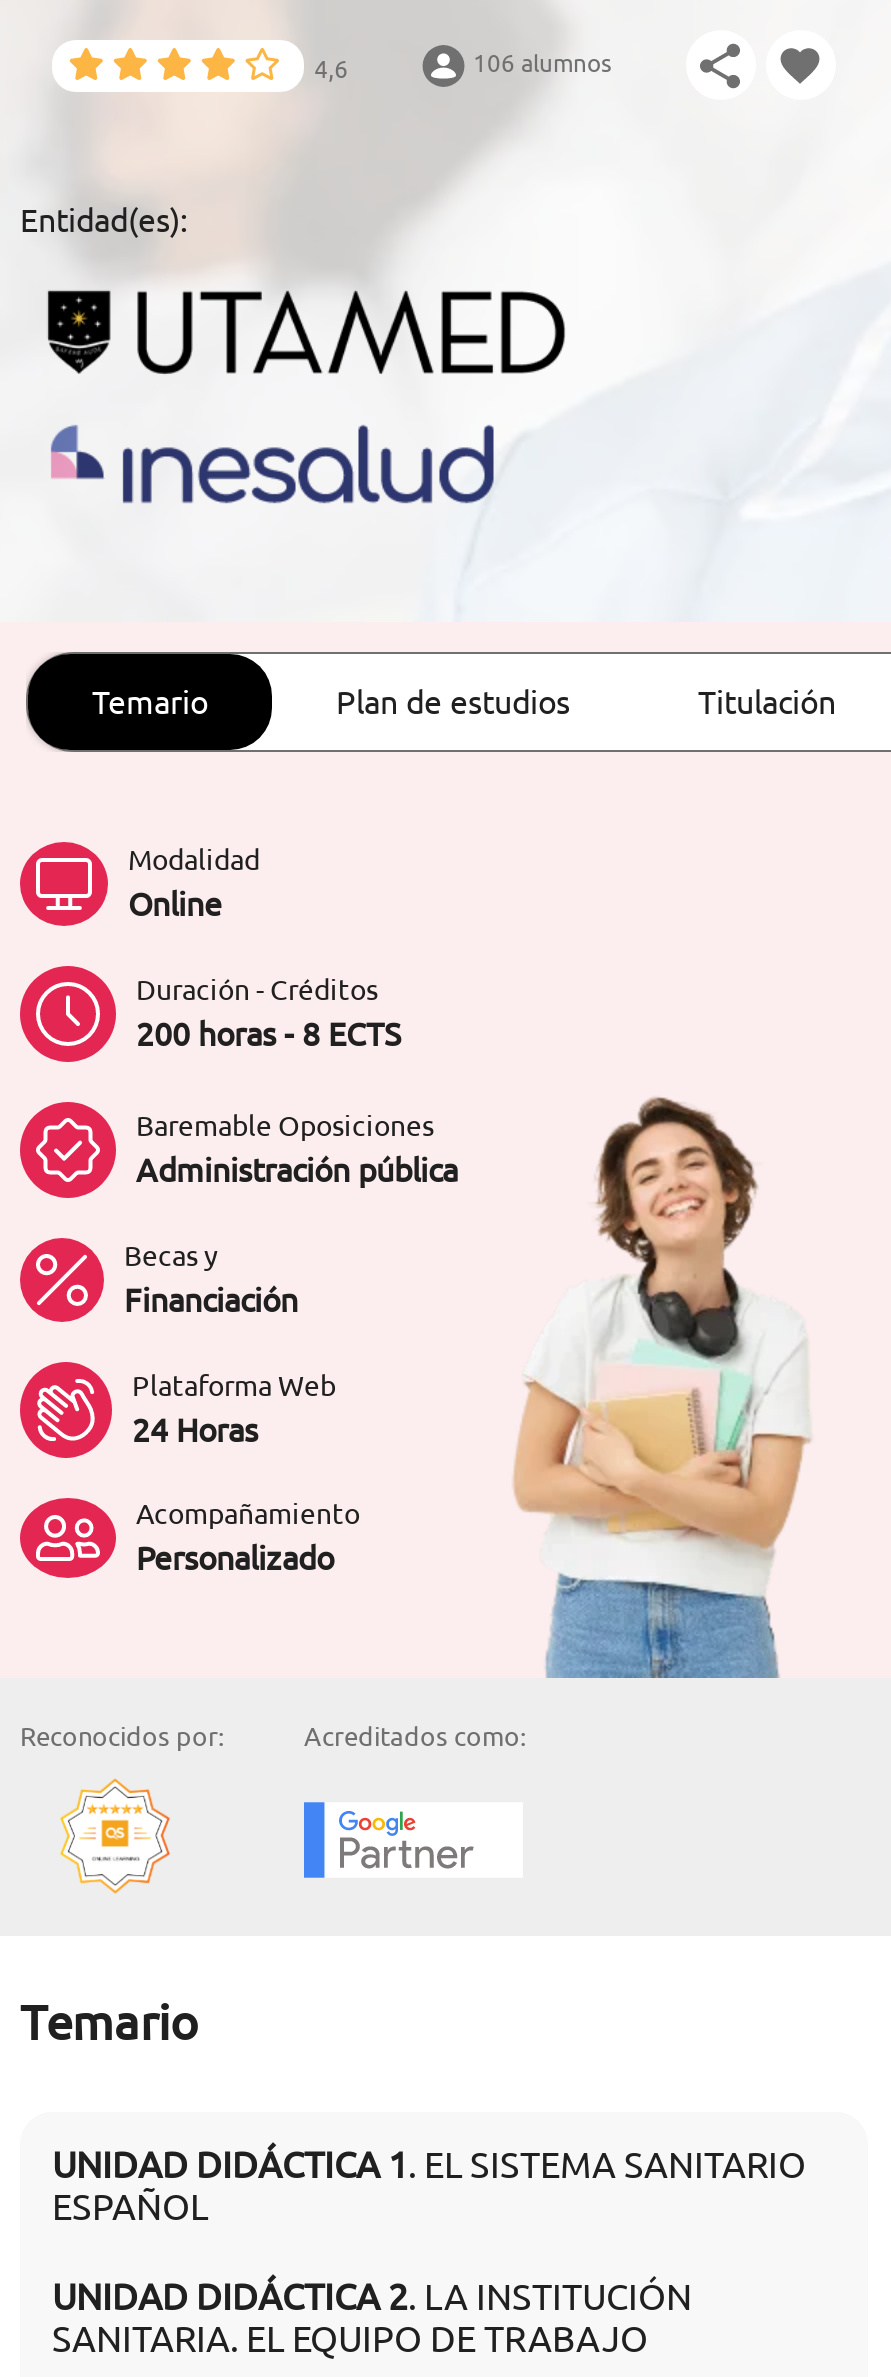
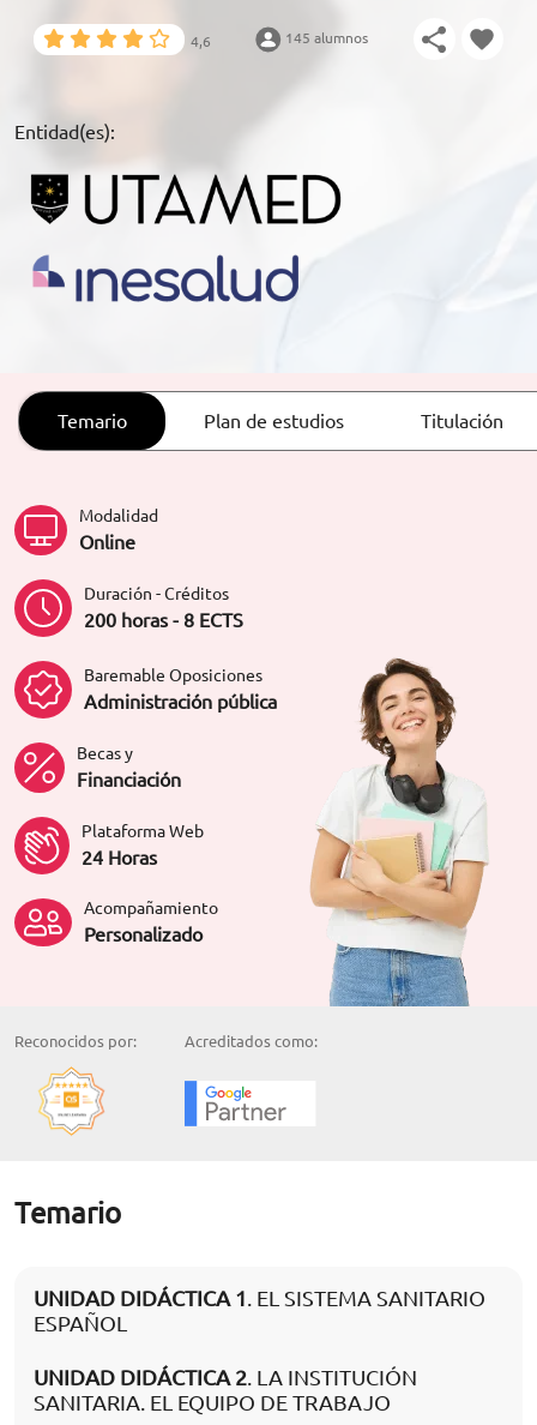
[473,49,611,75] 106 alumnos -> [286,30,369,45] 145 alumnos

